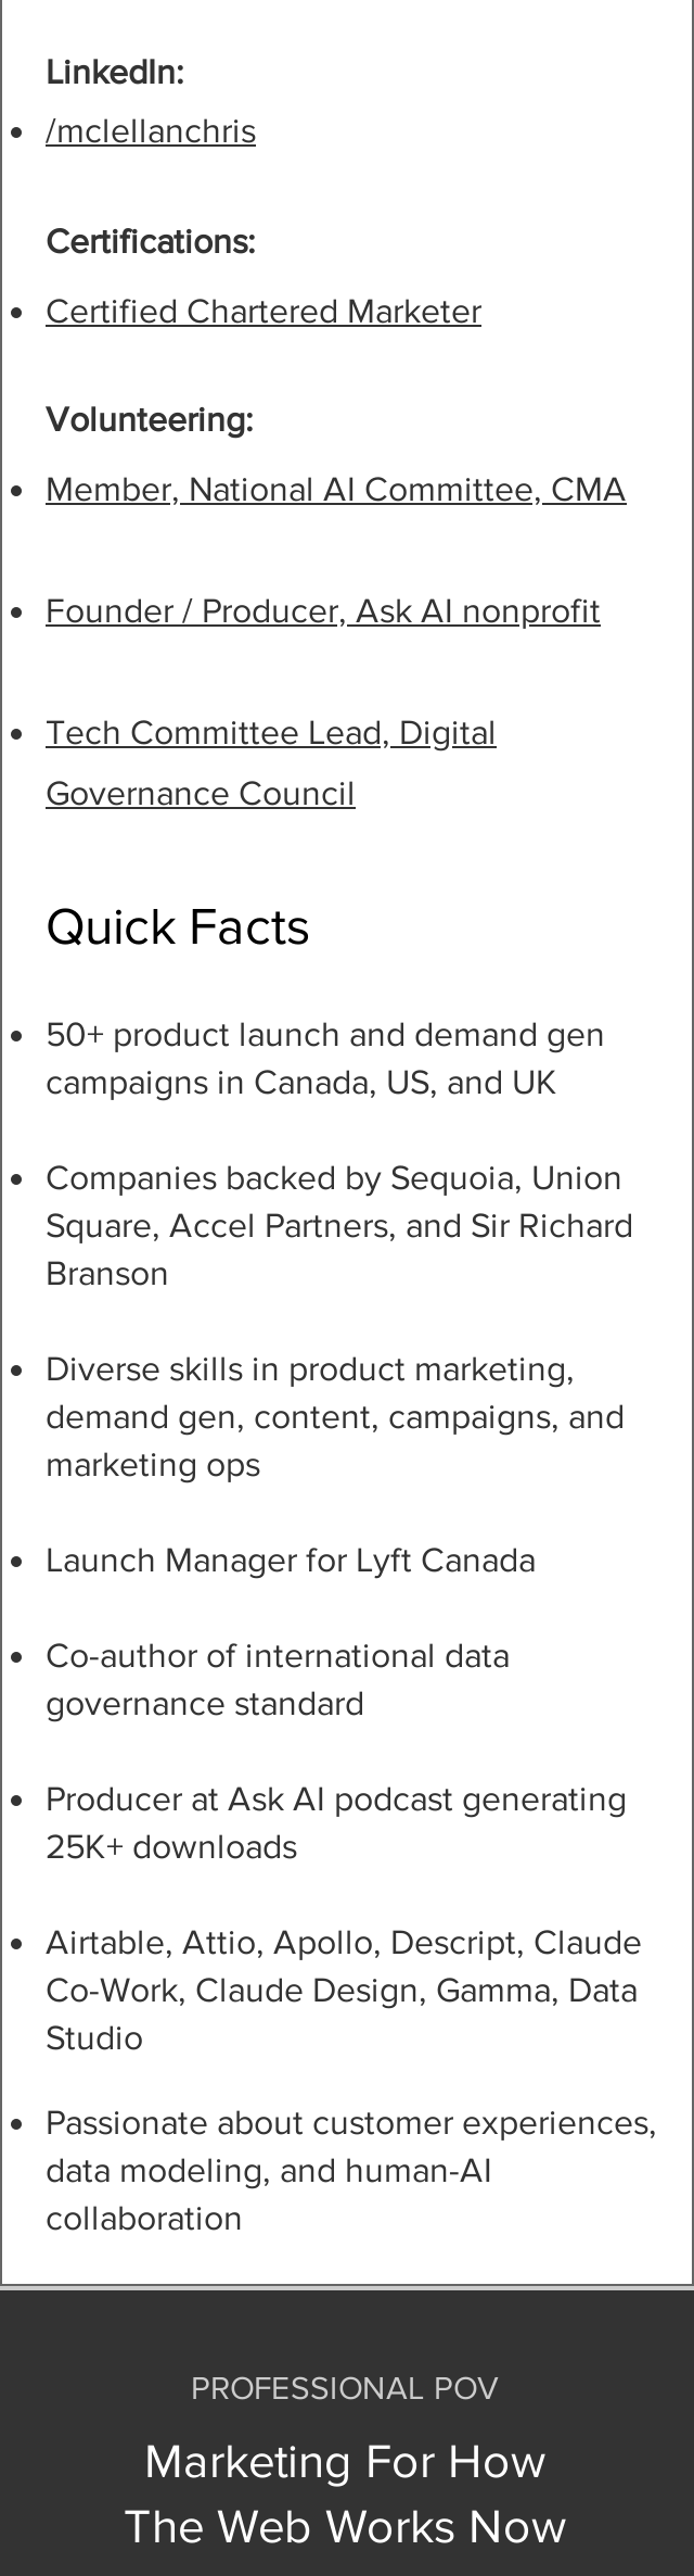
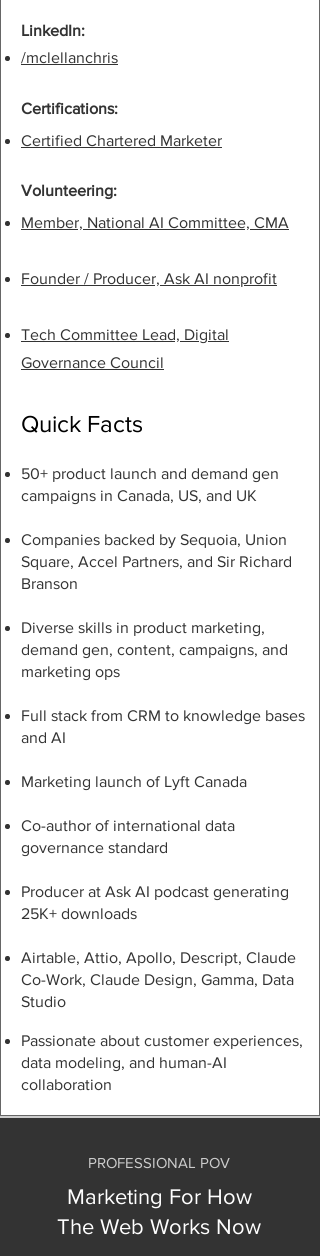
[46,1541,536,1578] Launch Manager for Lyft Canada -> [21,707,305,790] Full stack from CRM to knowledge bases | and AI | Marketing launch of Lyft Canada

